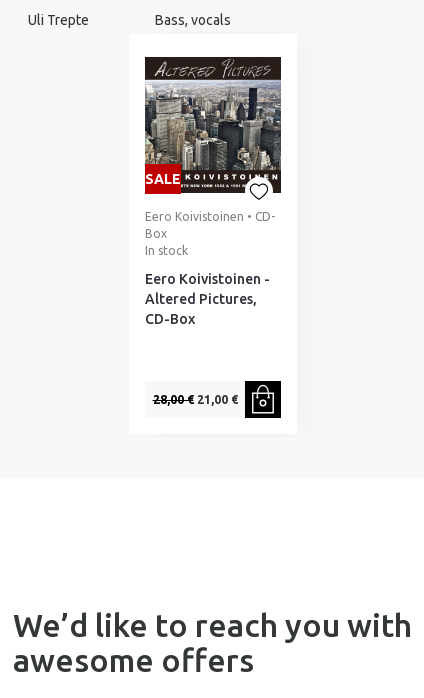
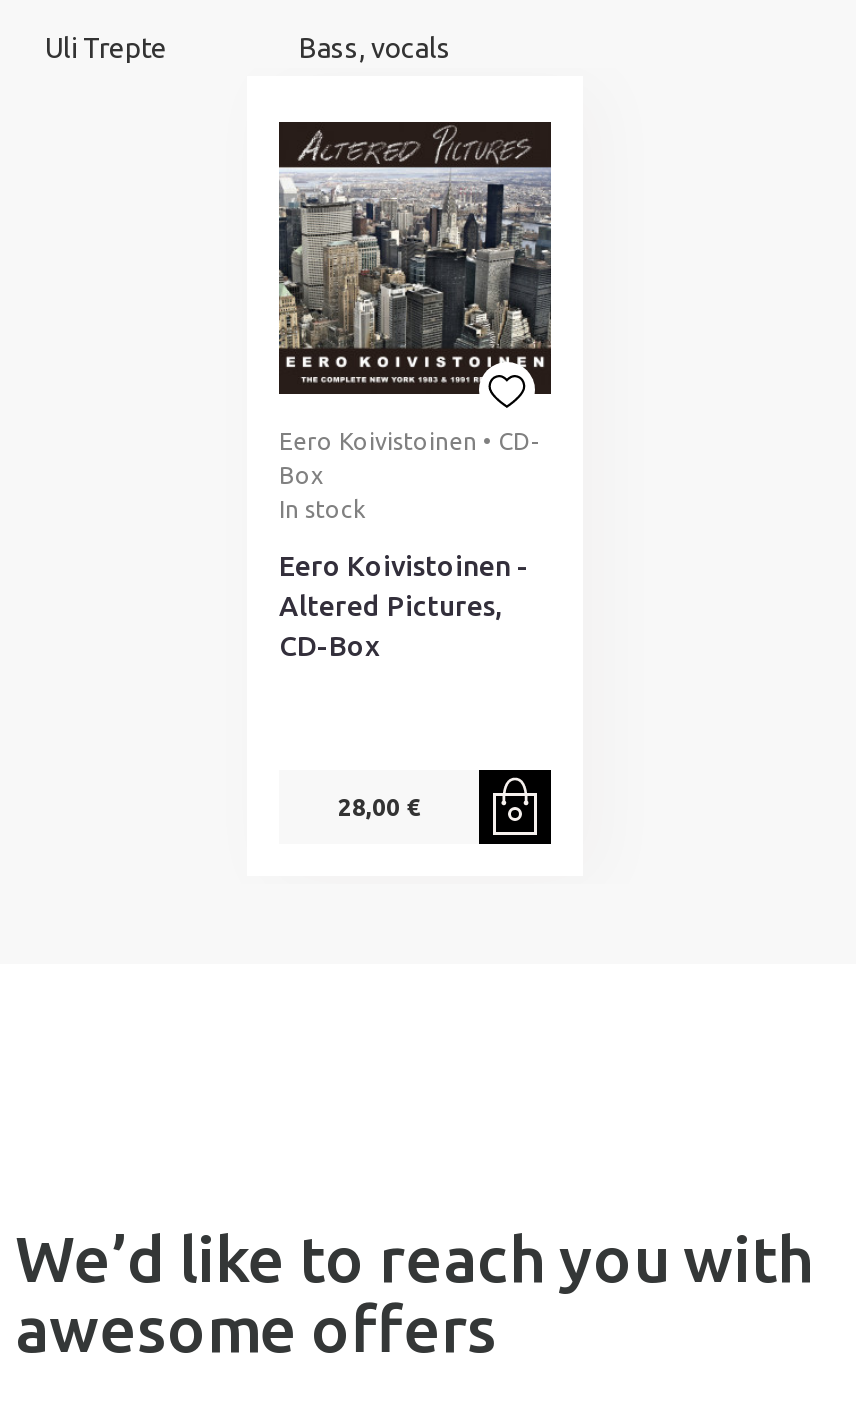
[145,171,181,187] SALE -> none
[152,393,237,406] 28,00 €21,00 € -> [338,794,420,820] 28,00 €

